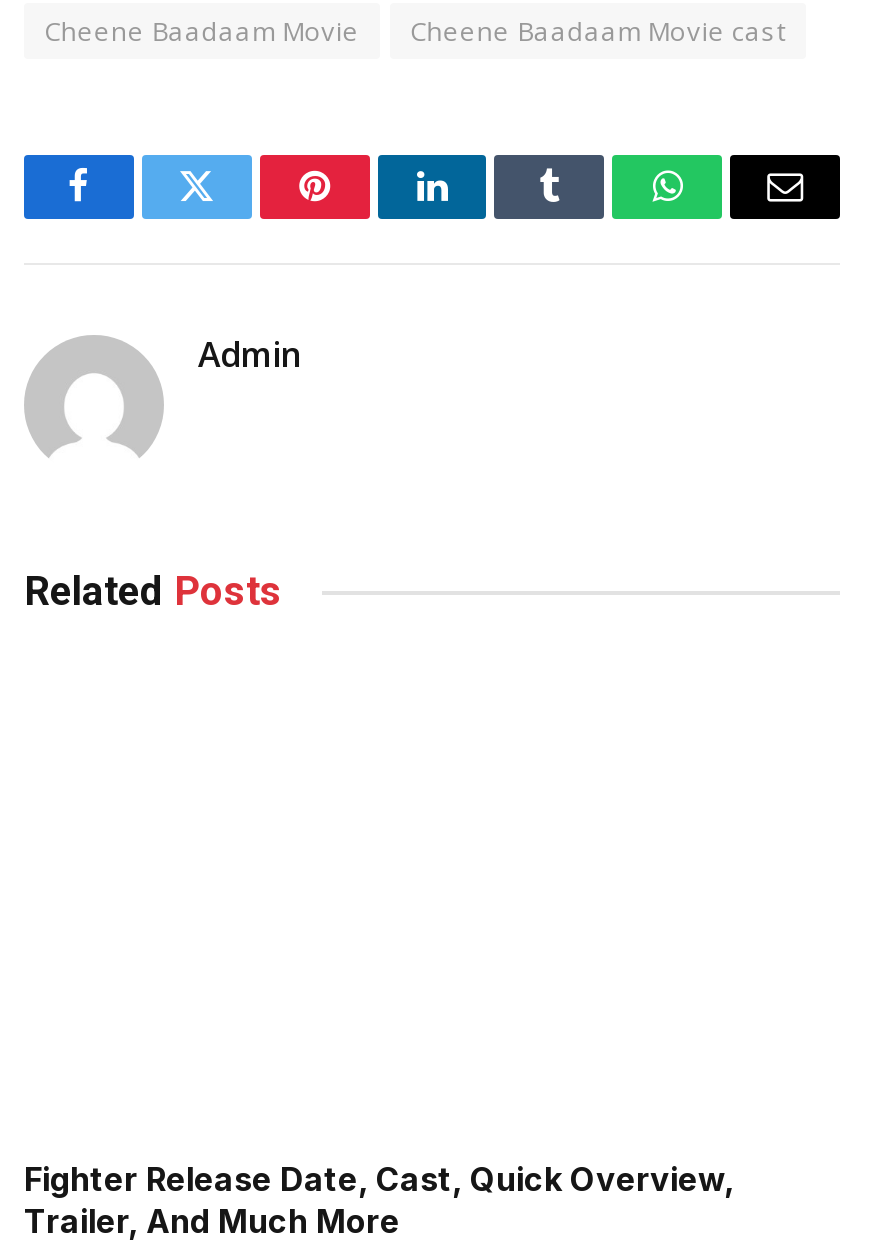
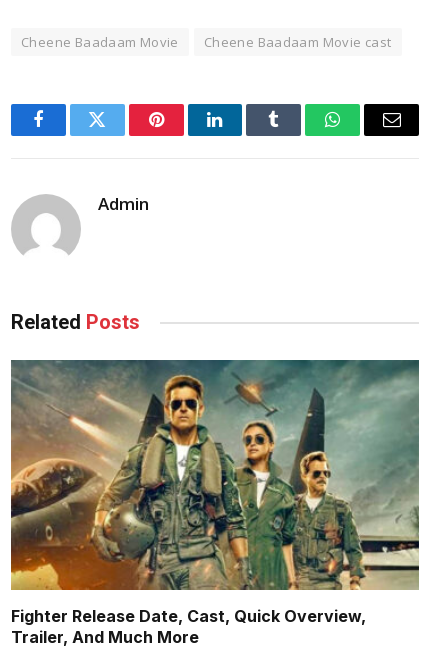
none -> [10,359,420,591] [image]

